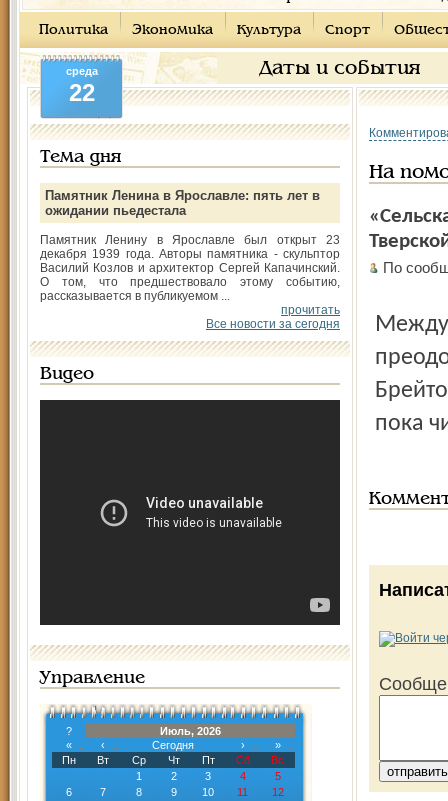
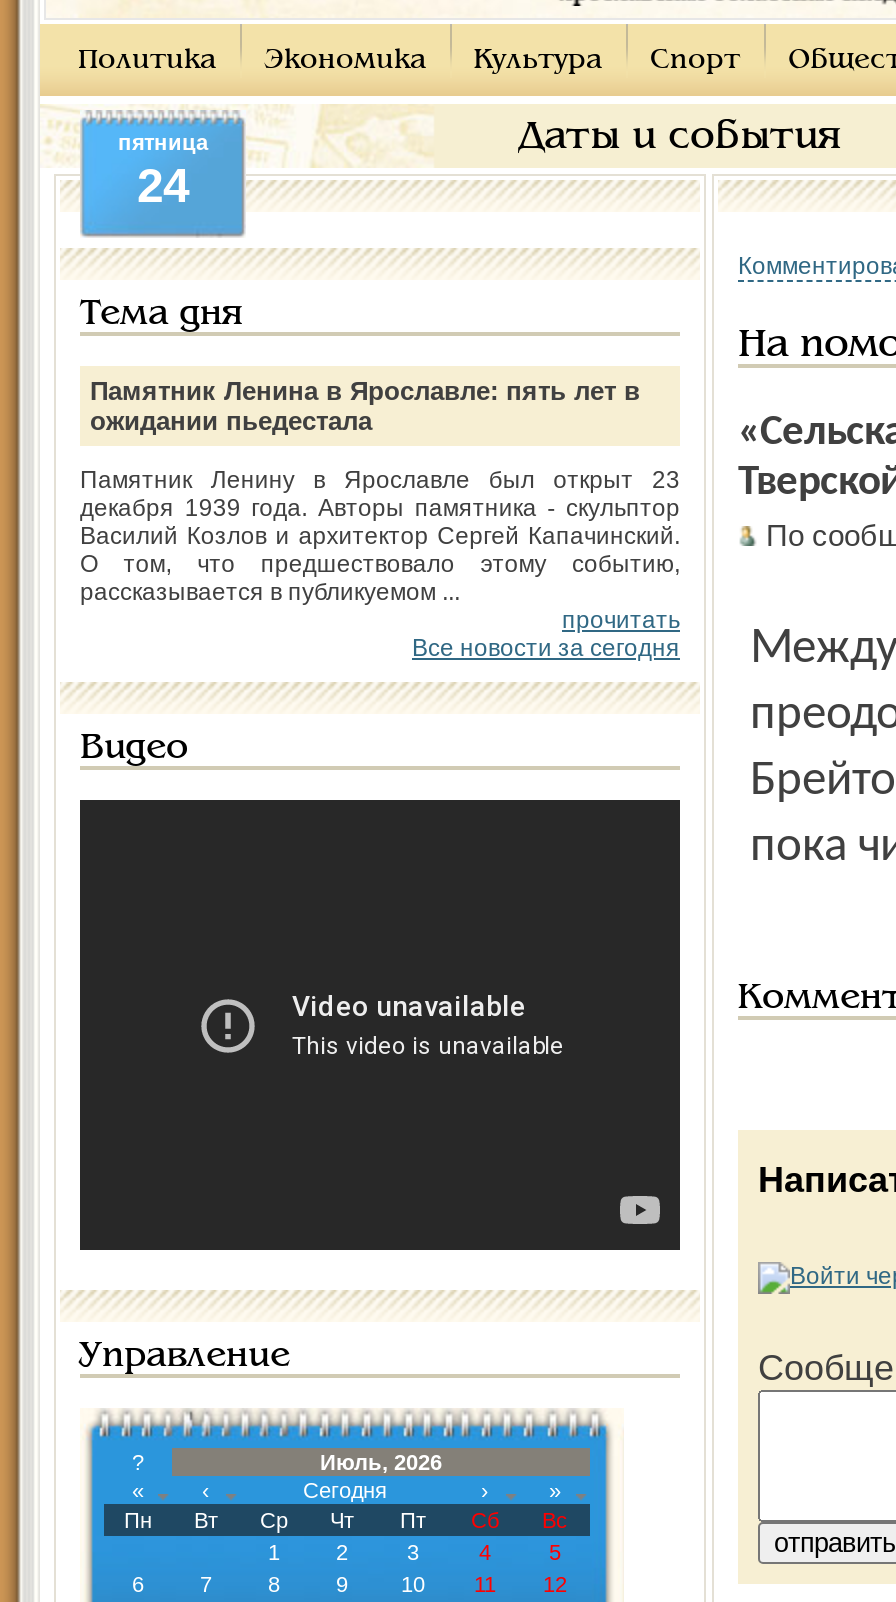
[65,65,97,106] среда | 22 -> [118,130,208,212] пятница | 24

